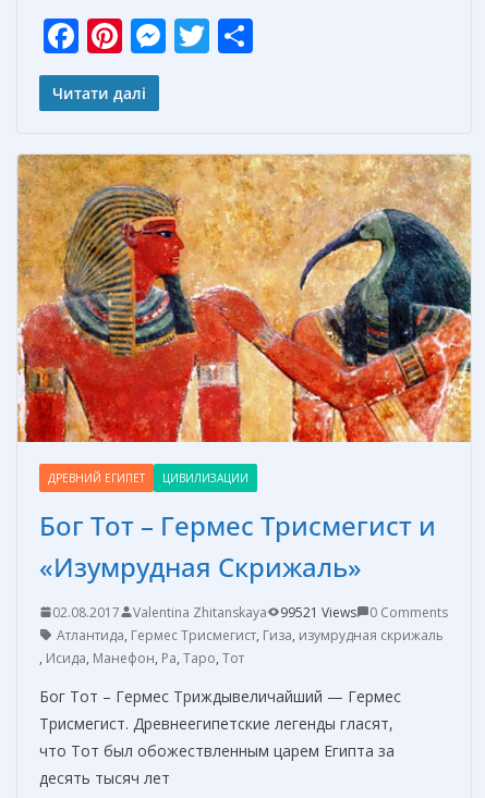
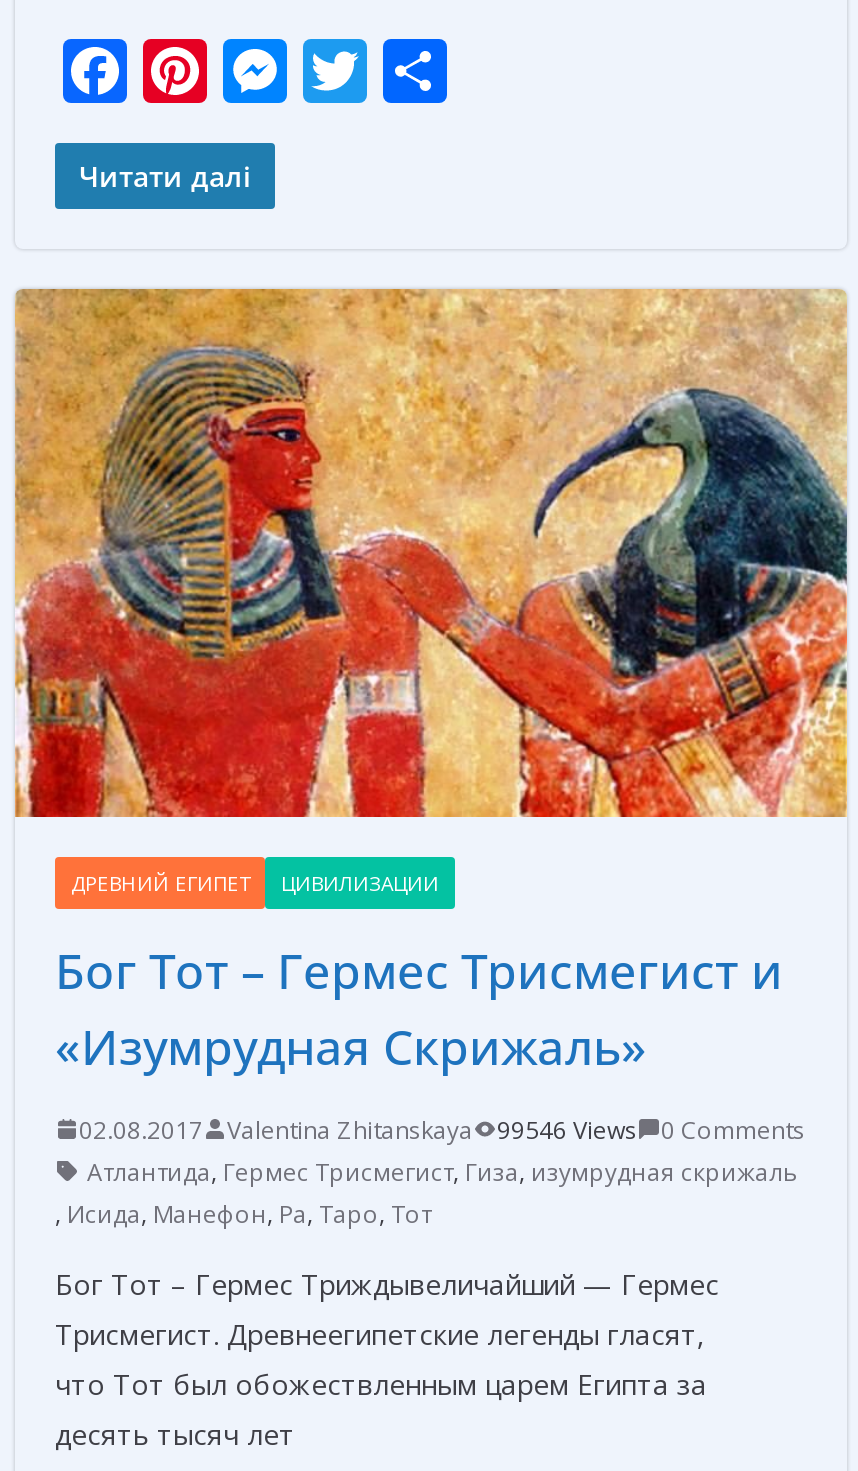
[52,603,448,622] 02.08.2017 Valentina Zhitanskaya 99521 Views 0 Comments -> [79,1113,805,1147] 02.08.2017 Valentina Zhitanskaya 99546 Views 0 Comments

